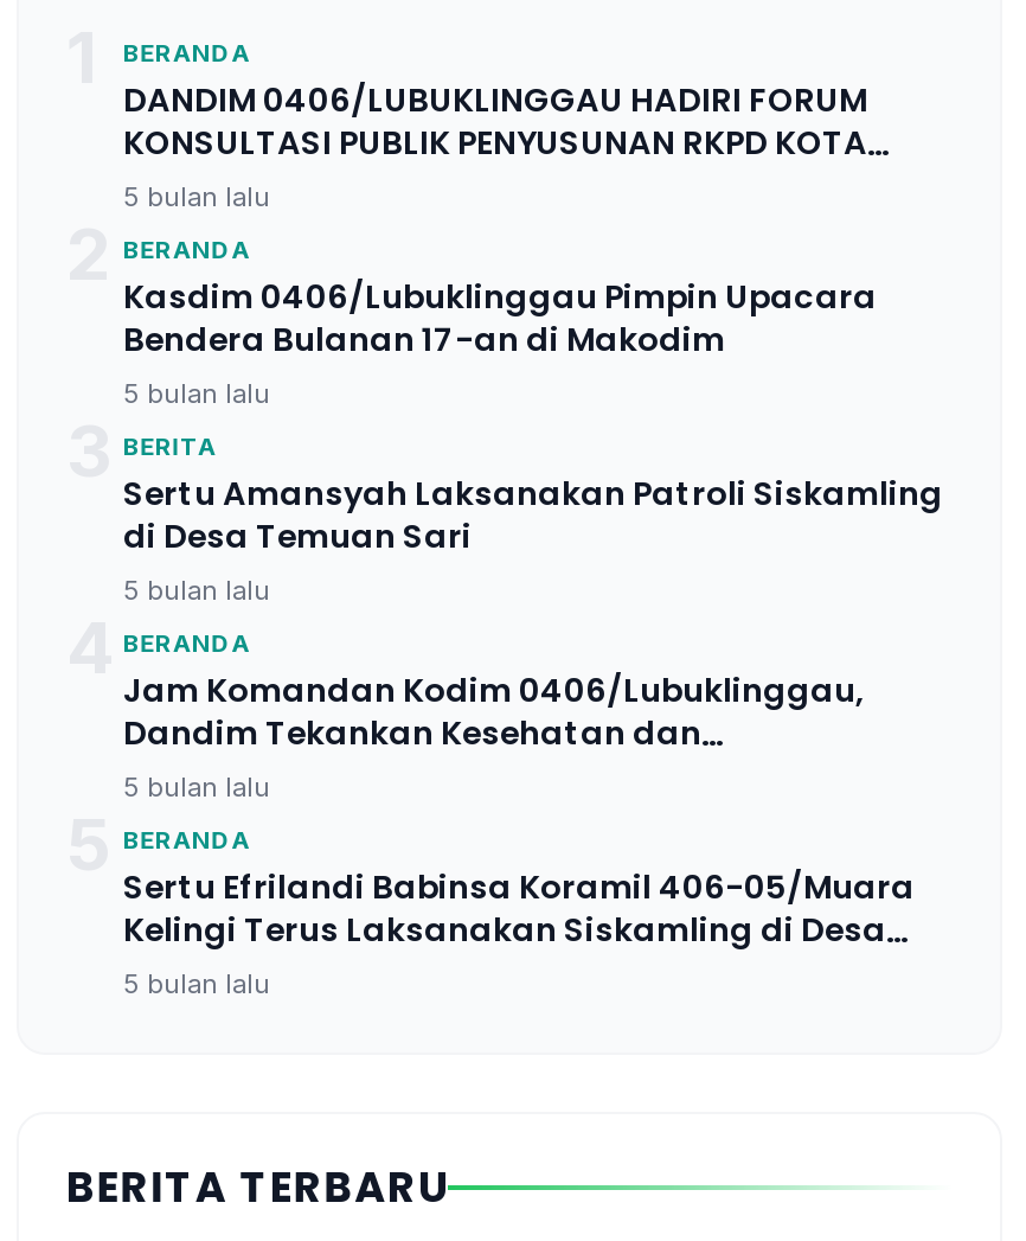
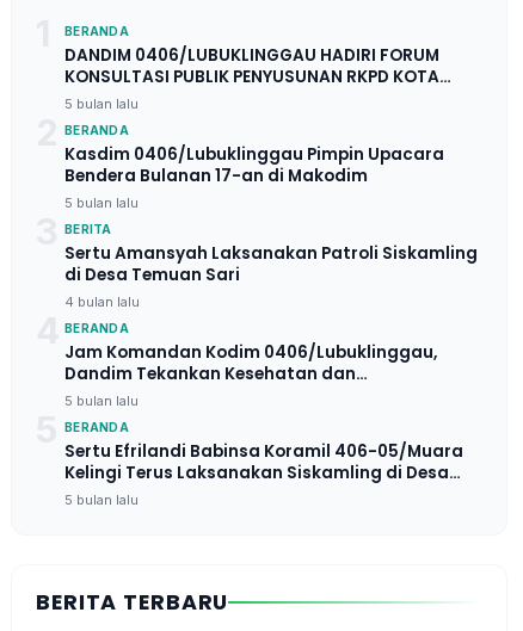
[123,574,270,607] 5 bulan lalu -> [64,294,140,310] 4 bulan lalu

